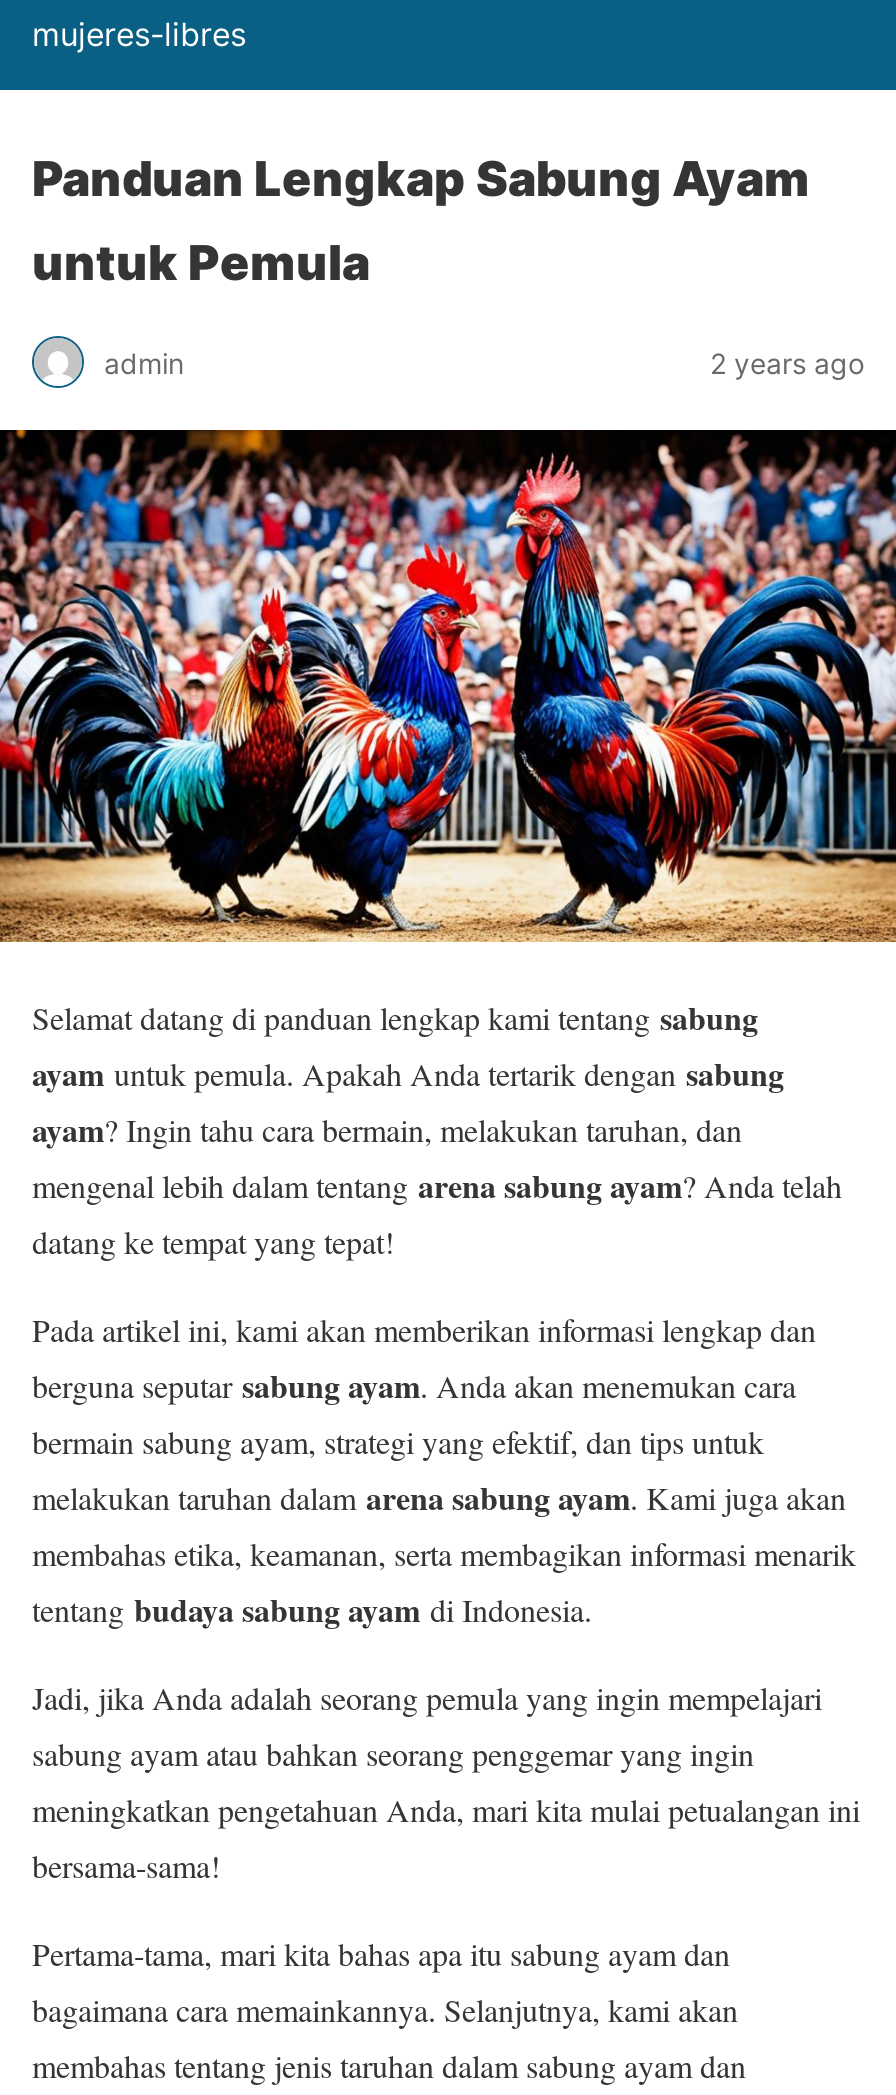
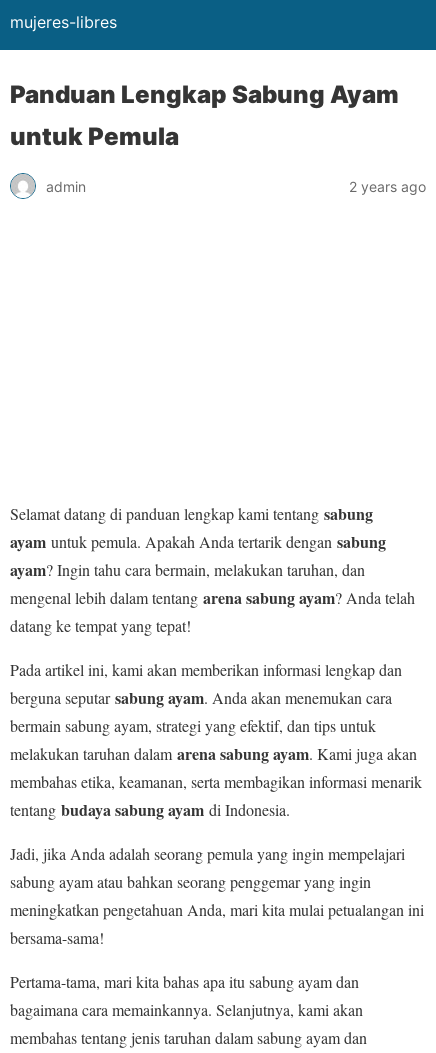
[6,428,890,944] [image] -> none

